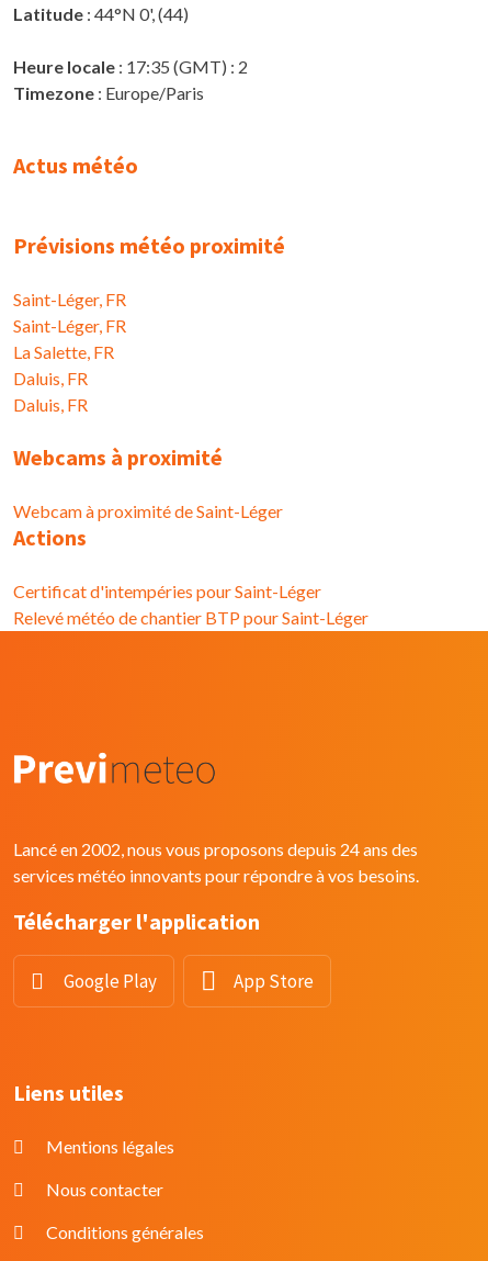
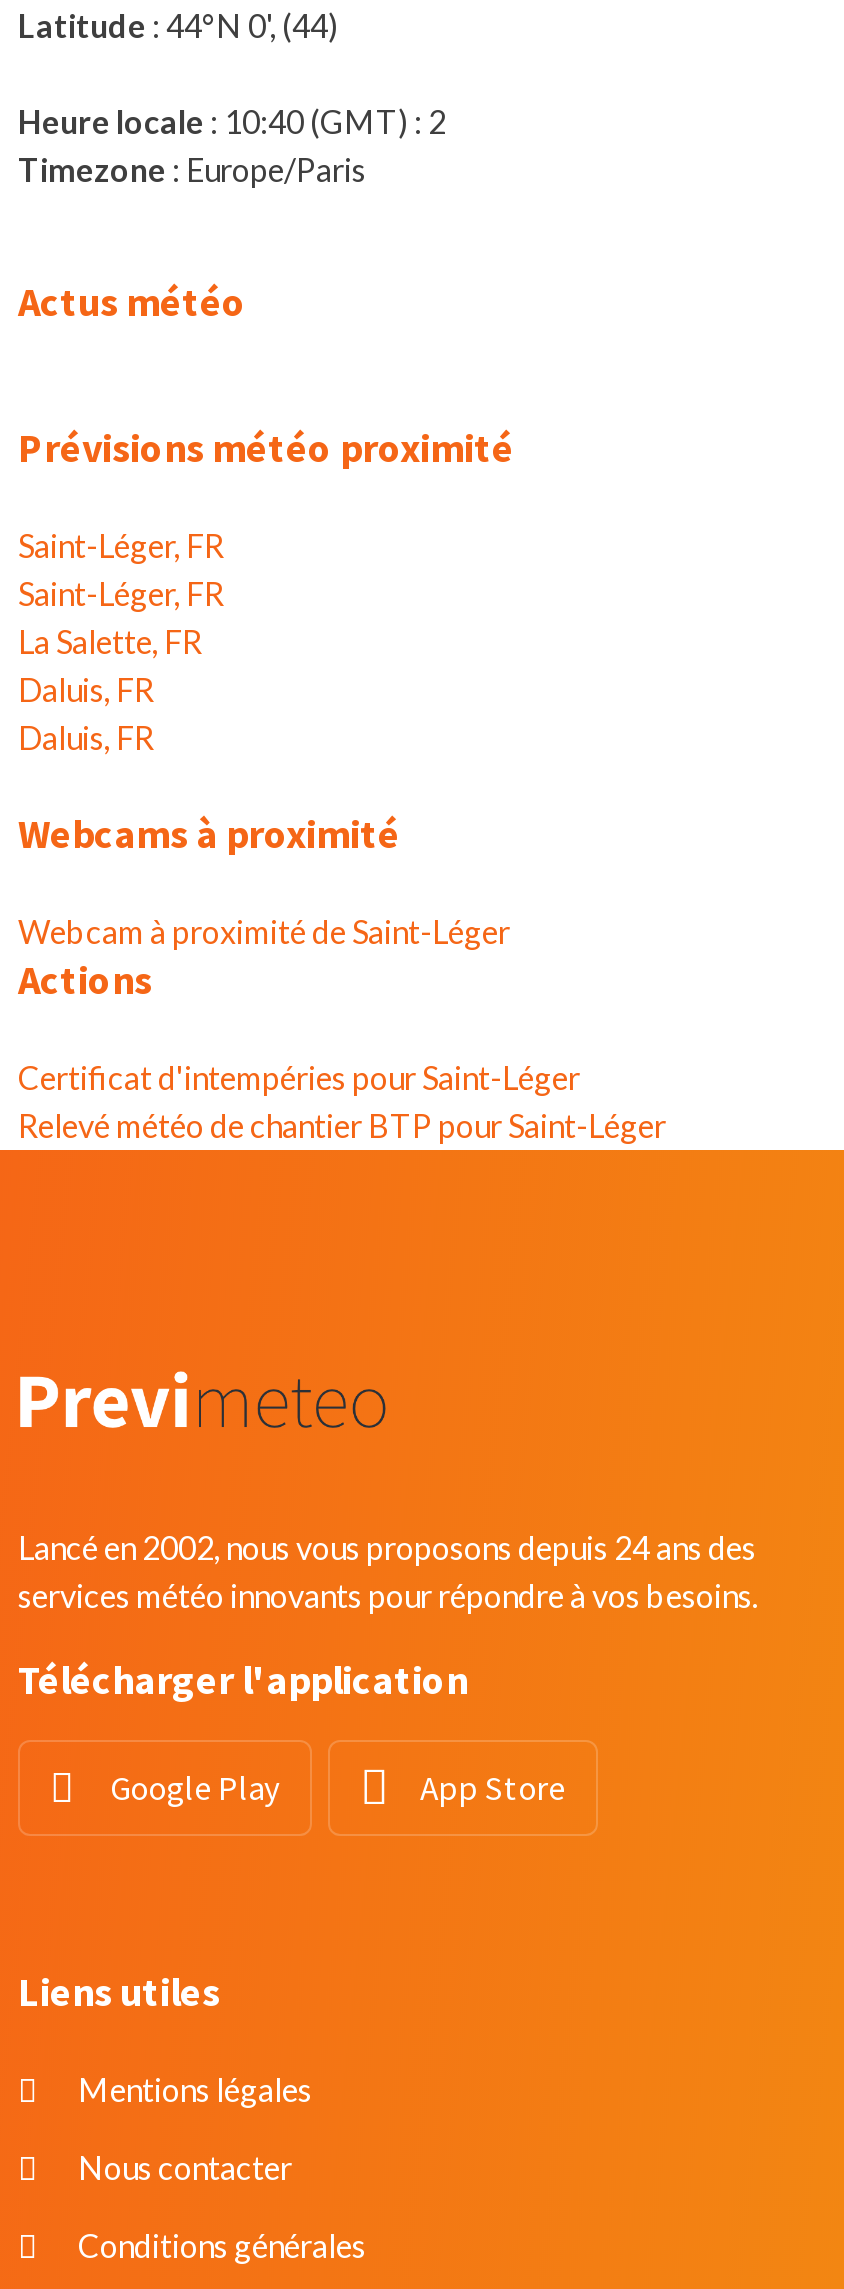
[13,56,248,77] Heure locale: 17:35 (GMT) : 2 -> [18,102,446,140] Heure locale: 10:40 (GMT) : 2

